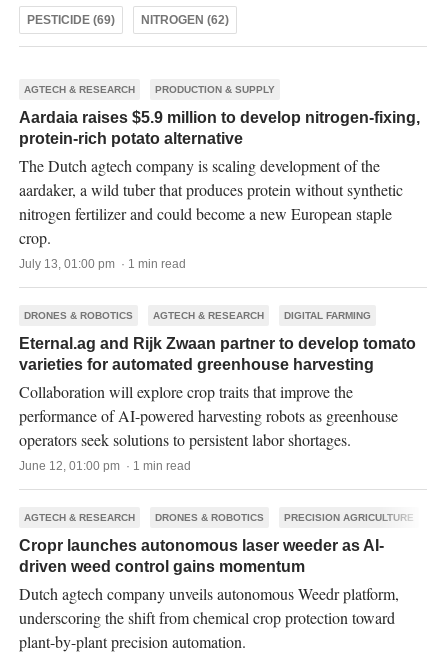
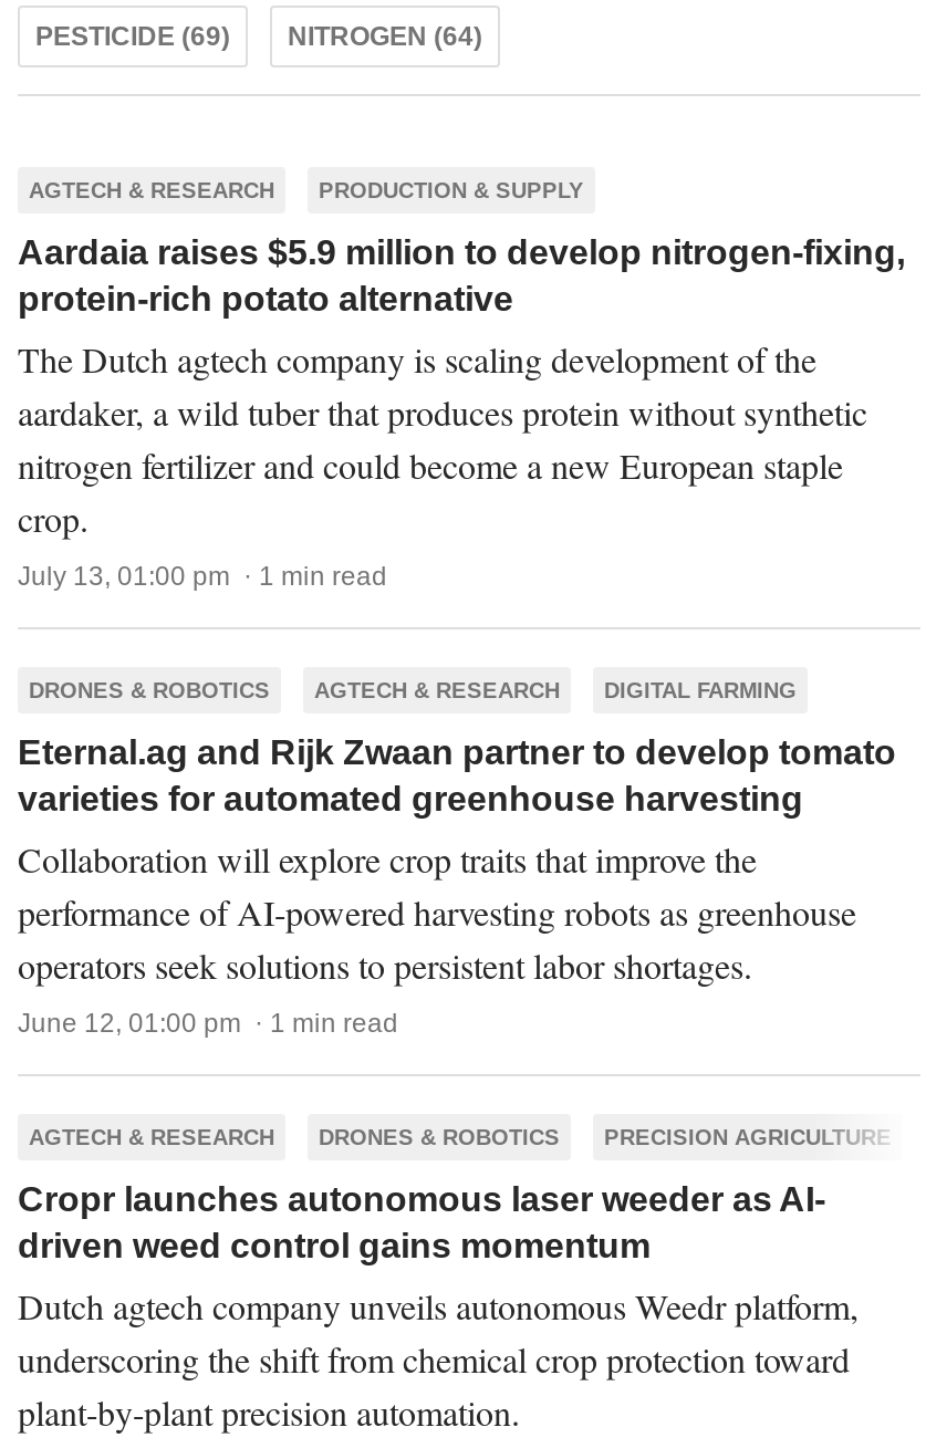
[27,13,229,27] PESTICIDE (69) NITROGEN (62) -> [35,21,482,52] PESTICIDE (69) NITROGEN (64)

